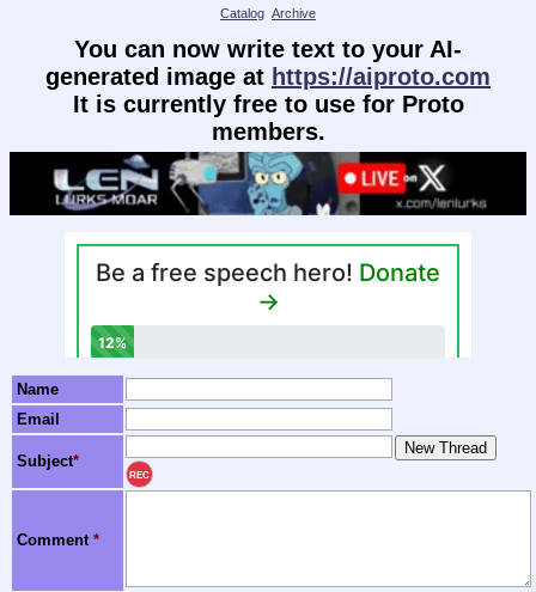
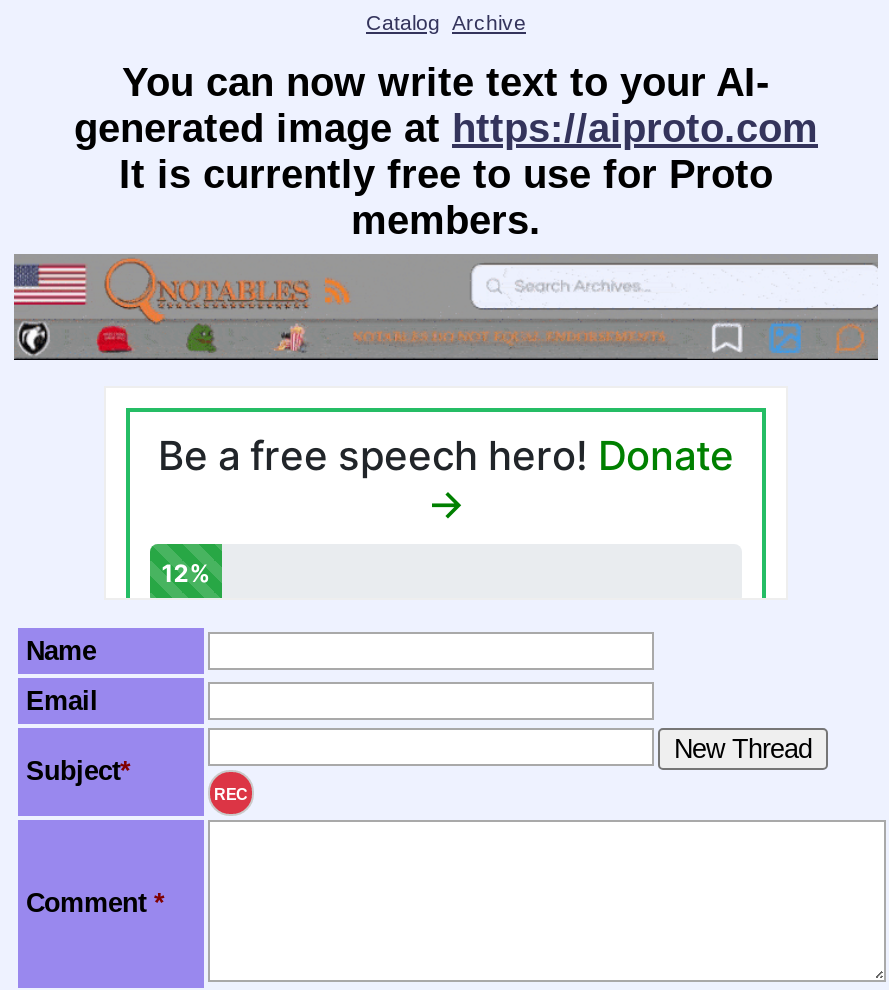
[8,152,528,216] [image] -> [12,254,878,362] [image]

